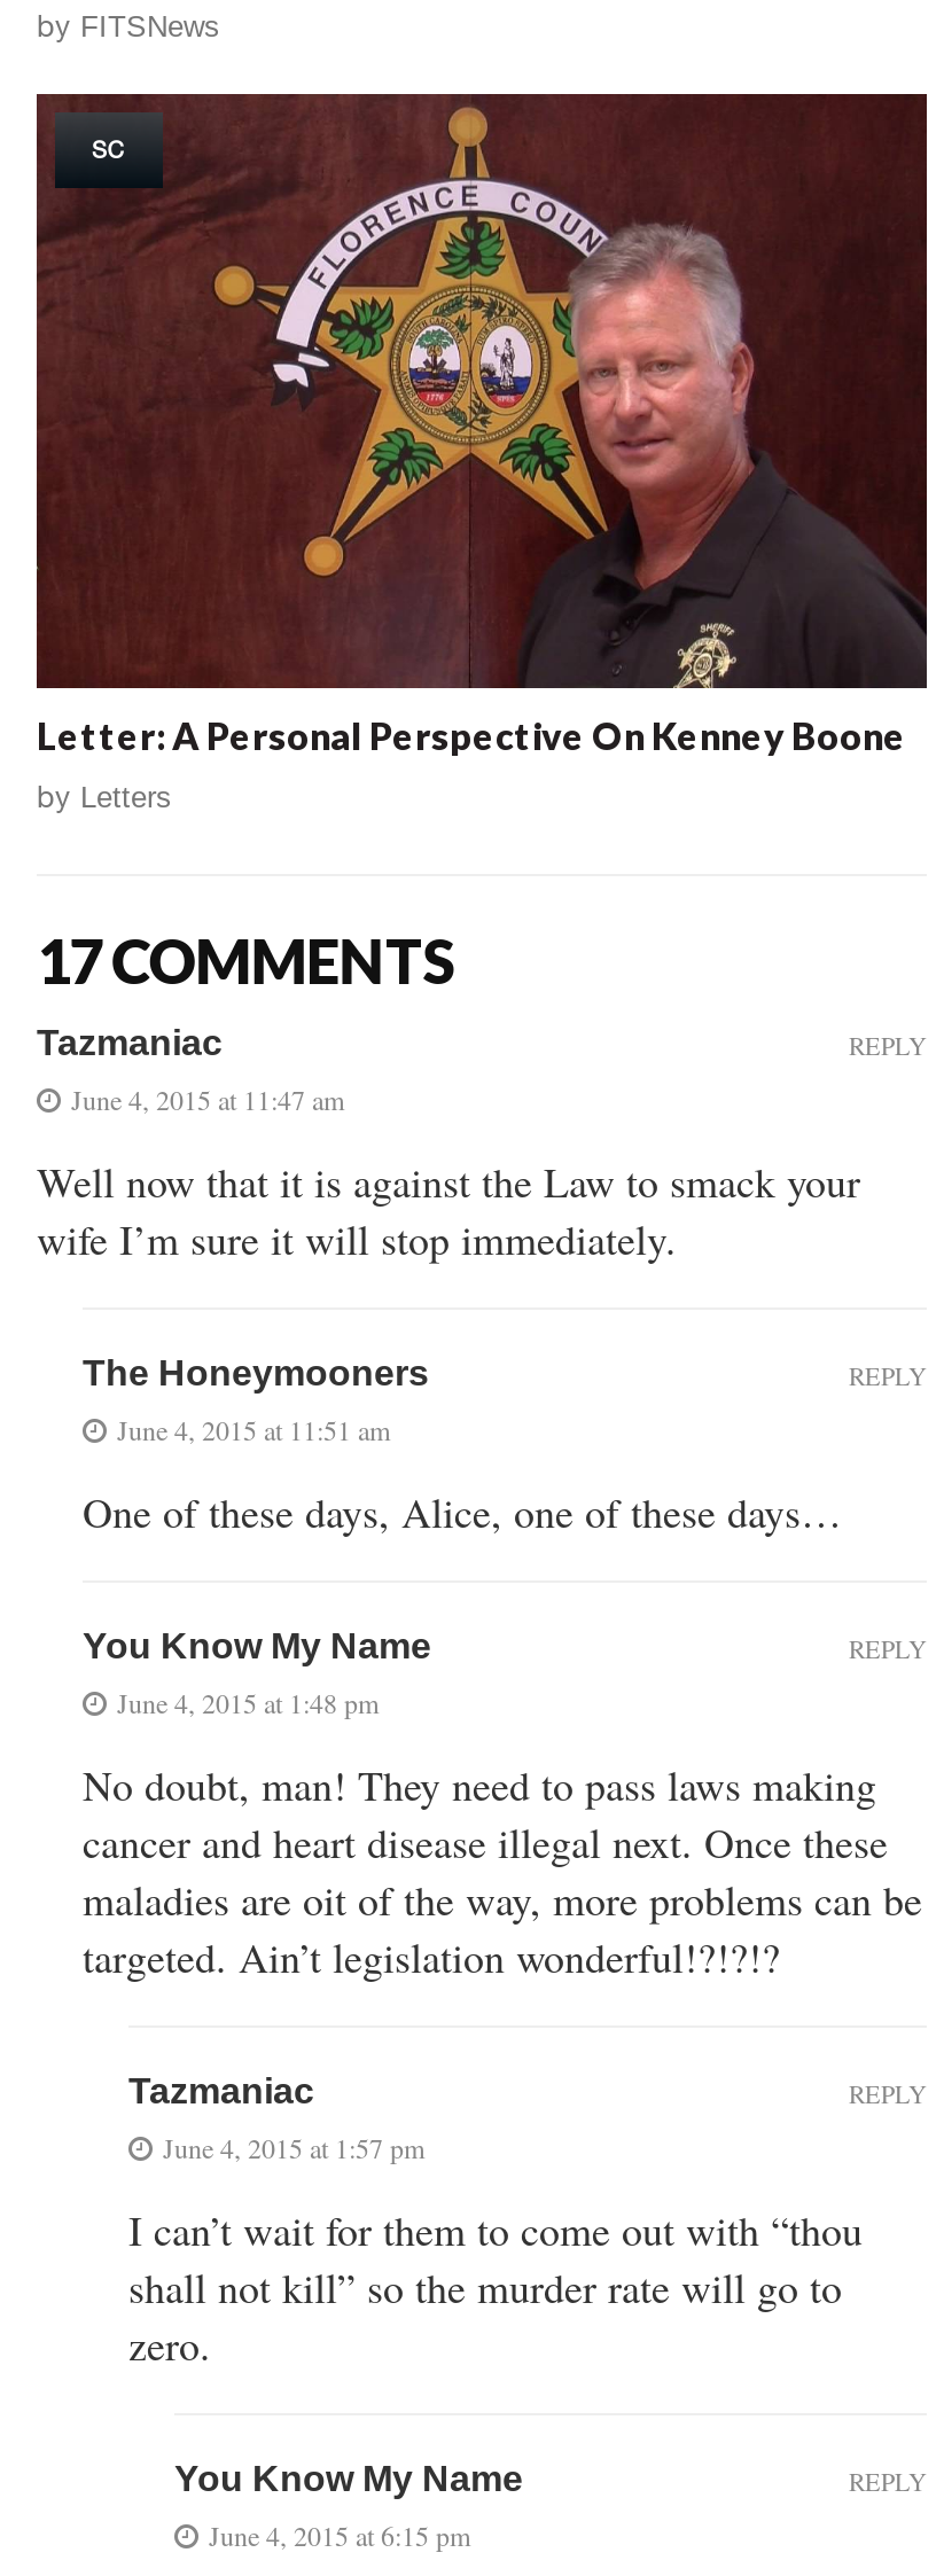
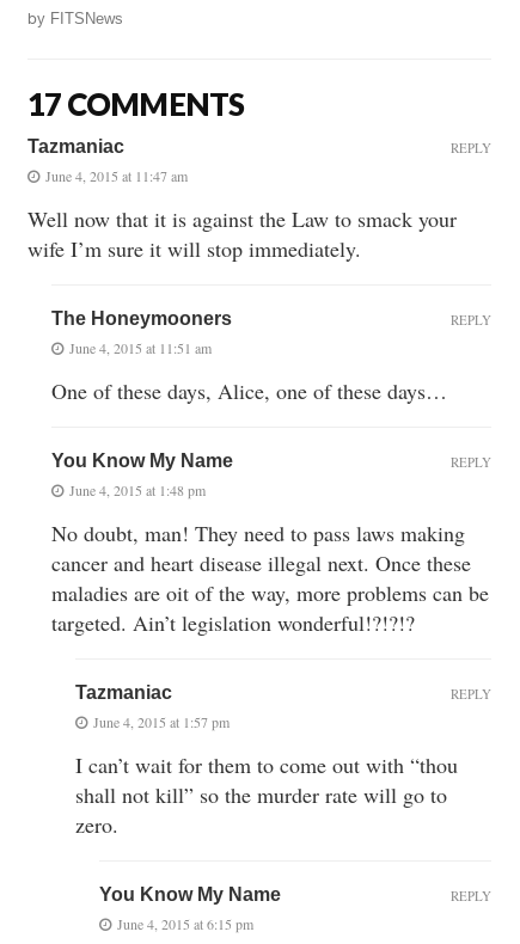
[34,91,929,692] [image] | SC -> none
[37,713,906,814] Letter: A Personal Perspective On Kenney Boone | by Letters -> none

